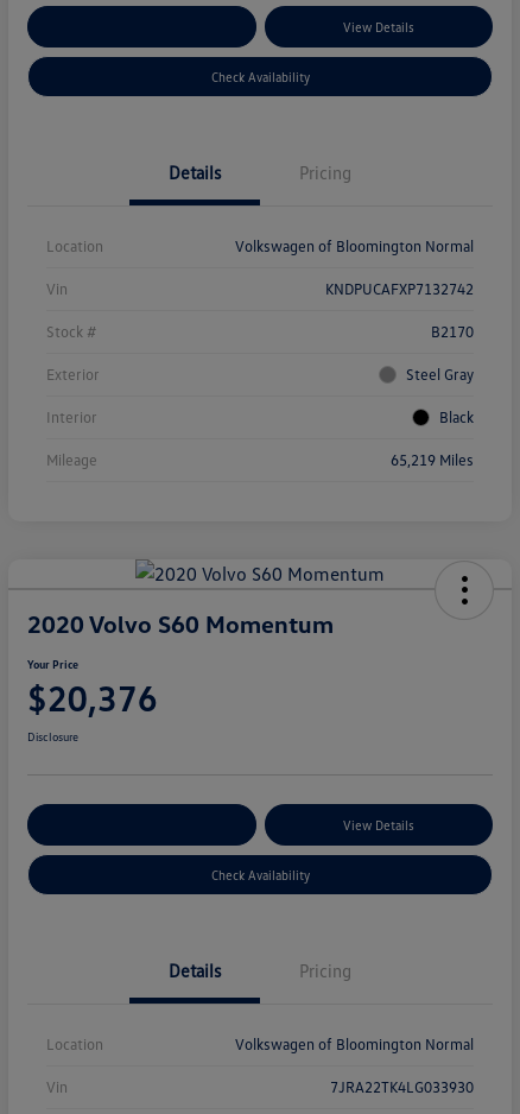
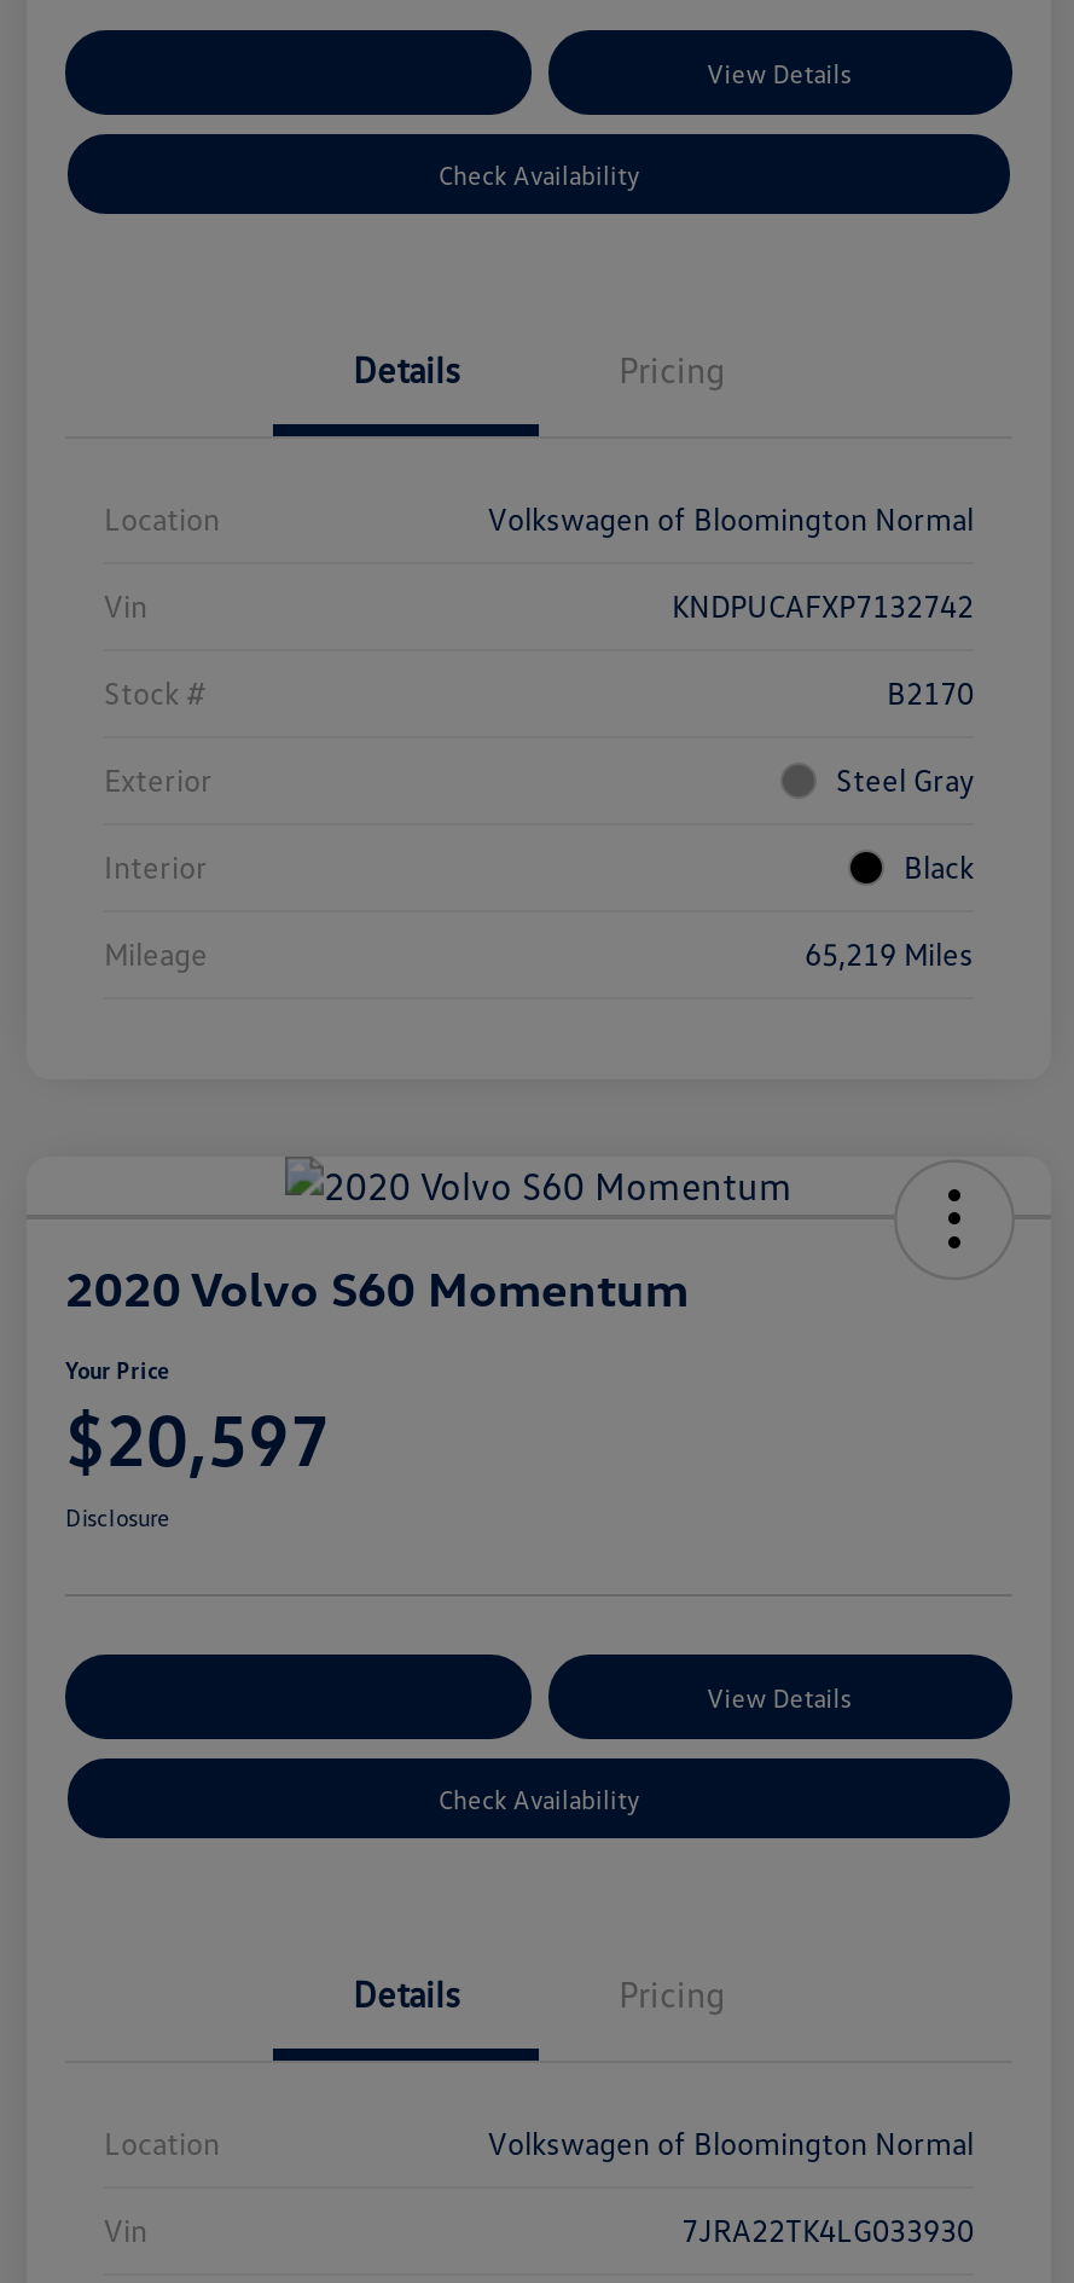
[27,676,158,720] $20,376 -> [65,1394,331,1483] $20,597

